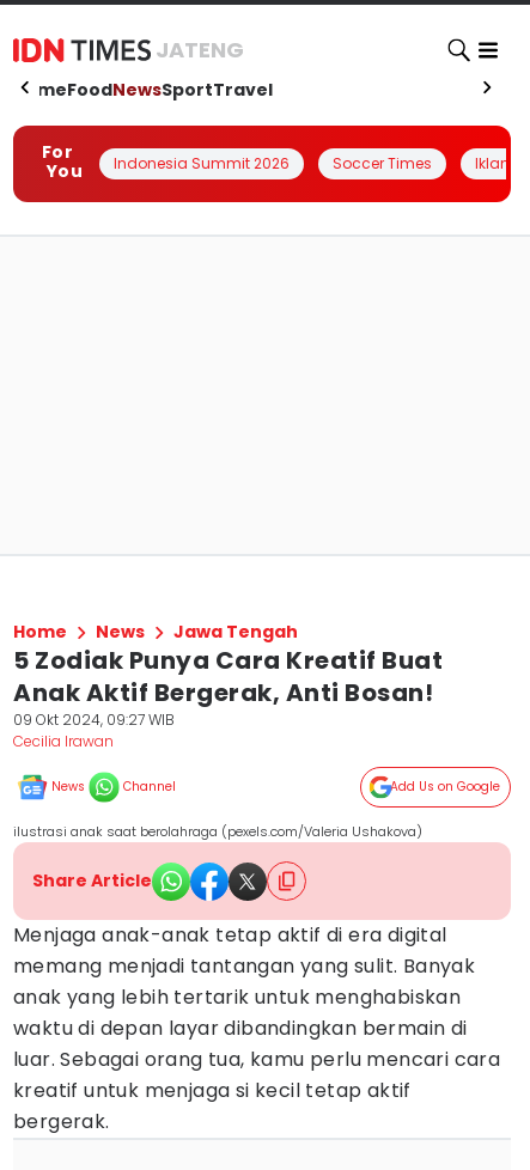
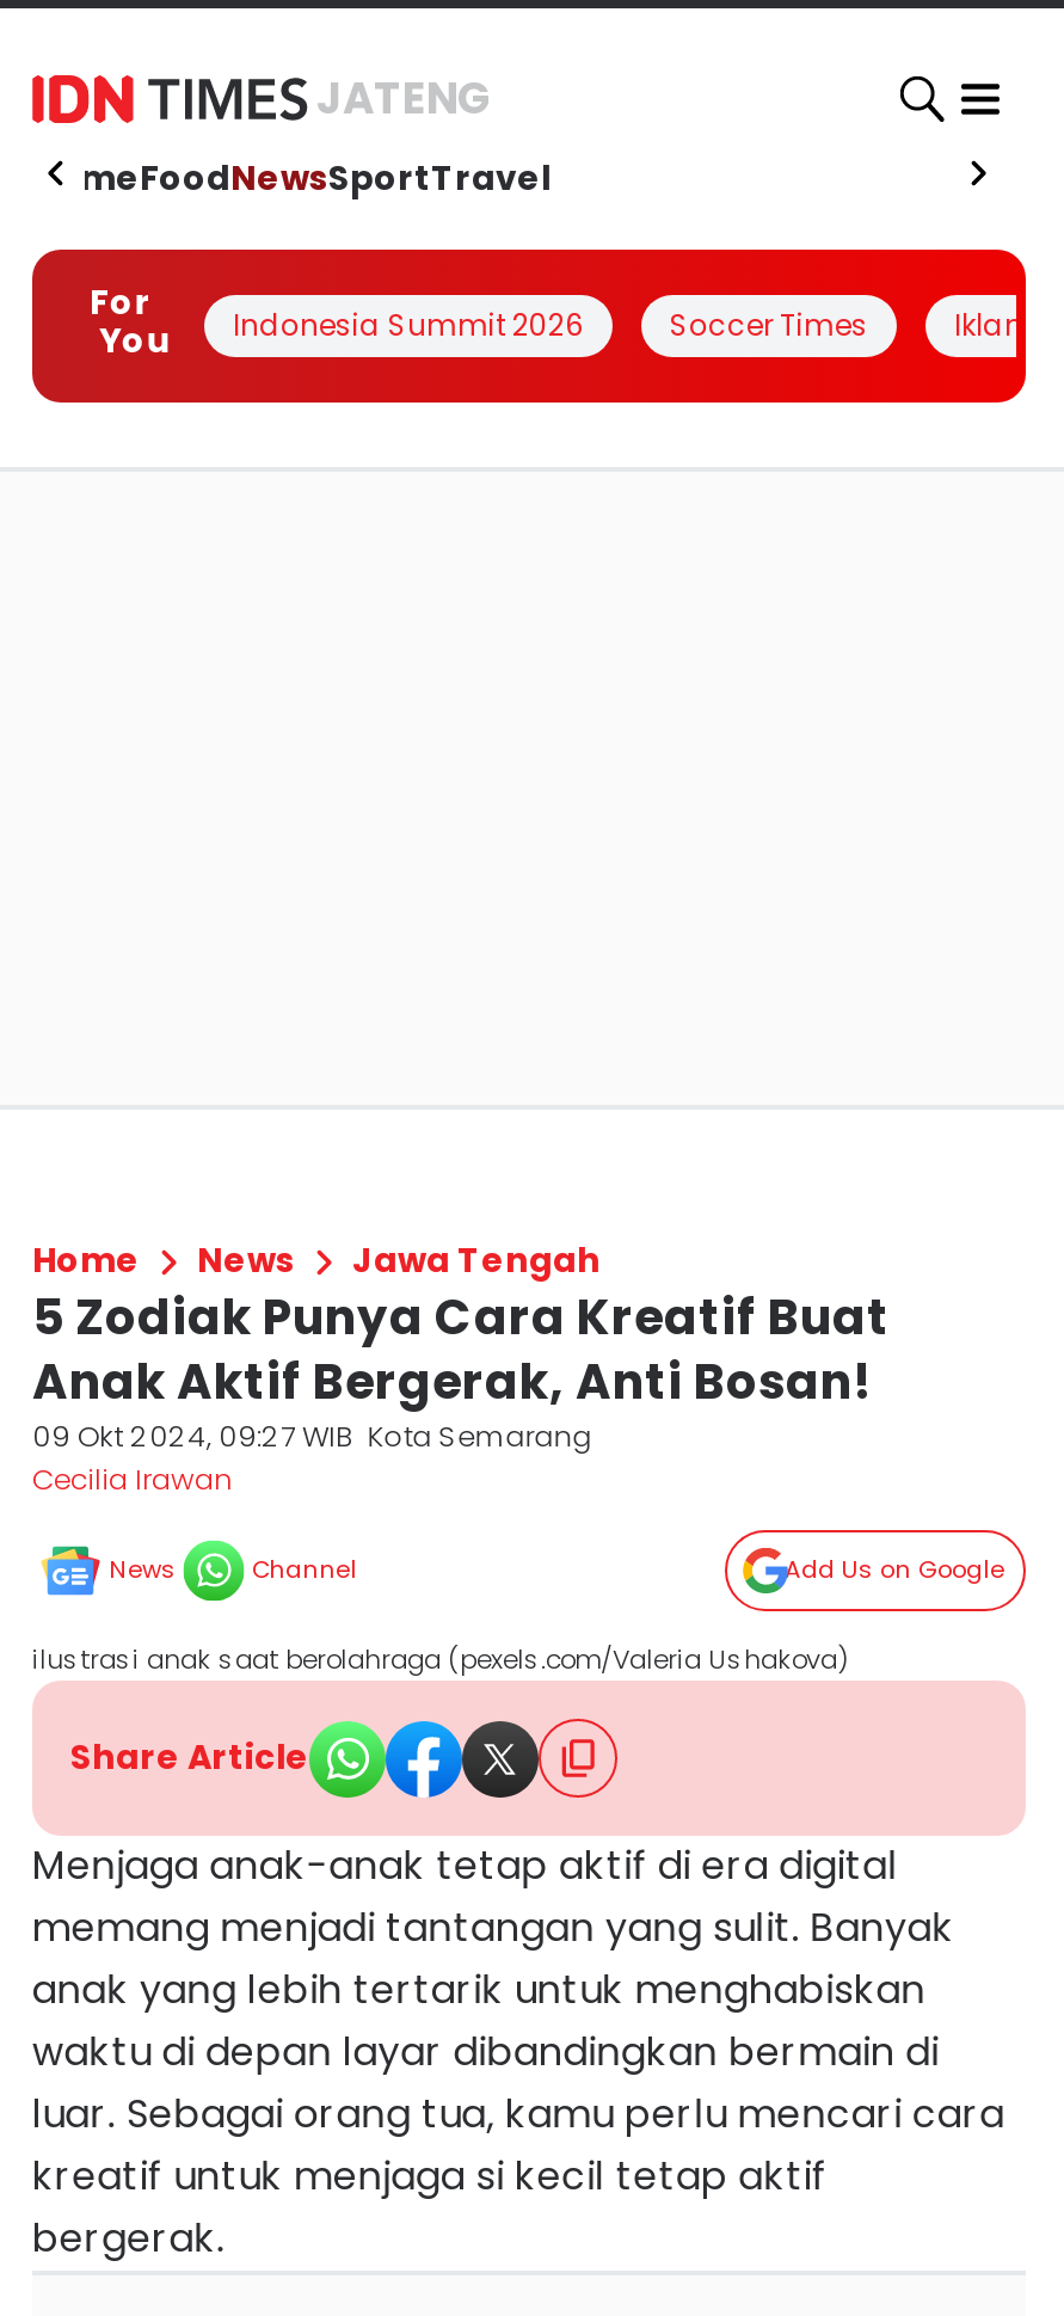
[13,709,175,730] 09 Okt 2024, 09:27 WIB -> [32,1415,592,1456] 09 Okt 2024, 09:27 WIB Kota Semarang

